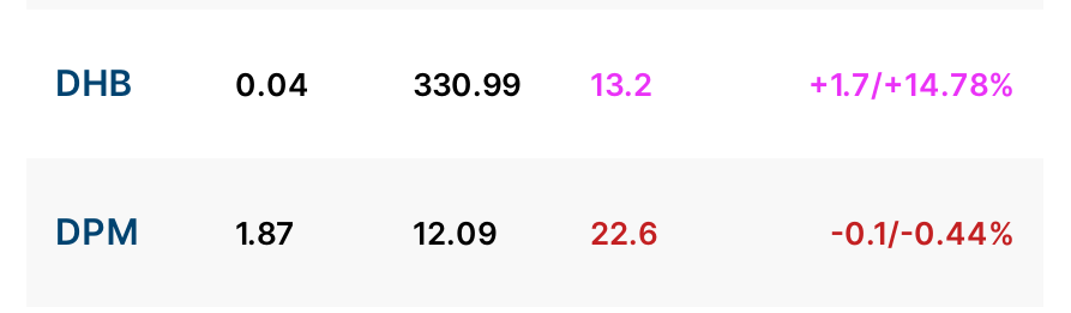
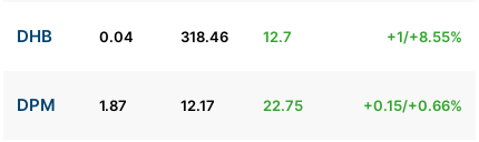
[413,64,521,102] 330.99 -> [180,27,228,45] 318.46
[590,64,652,102] 13.2 -> [263,27,292,45] 12.7
[808,64,1015,102] +1.7/+14.78% -> [387,27,462,45] +1/+8.55%
[413,213,1015,251] 12.09 | 22.6 | -0.1/-0.44% -> [180,96,462,114] 12.17 | 22.75 | +0.15/+0.66%

